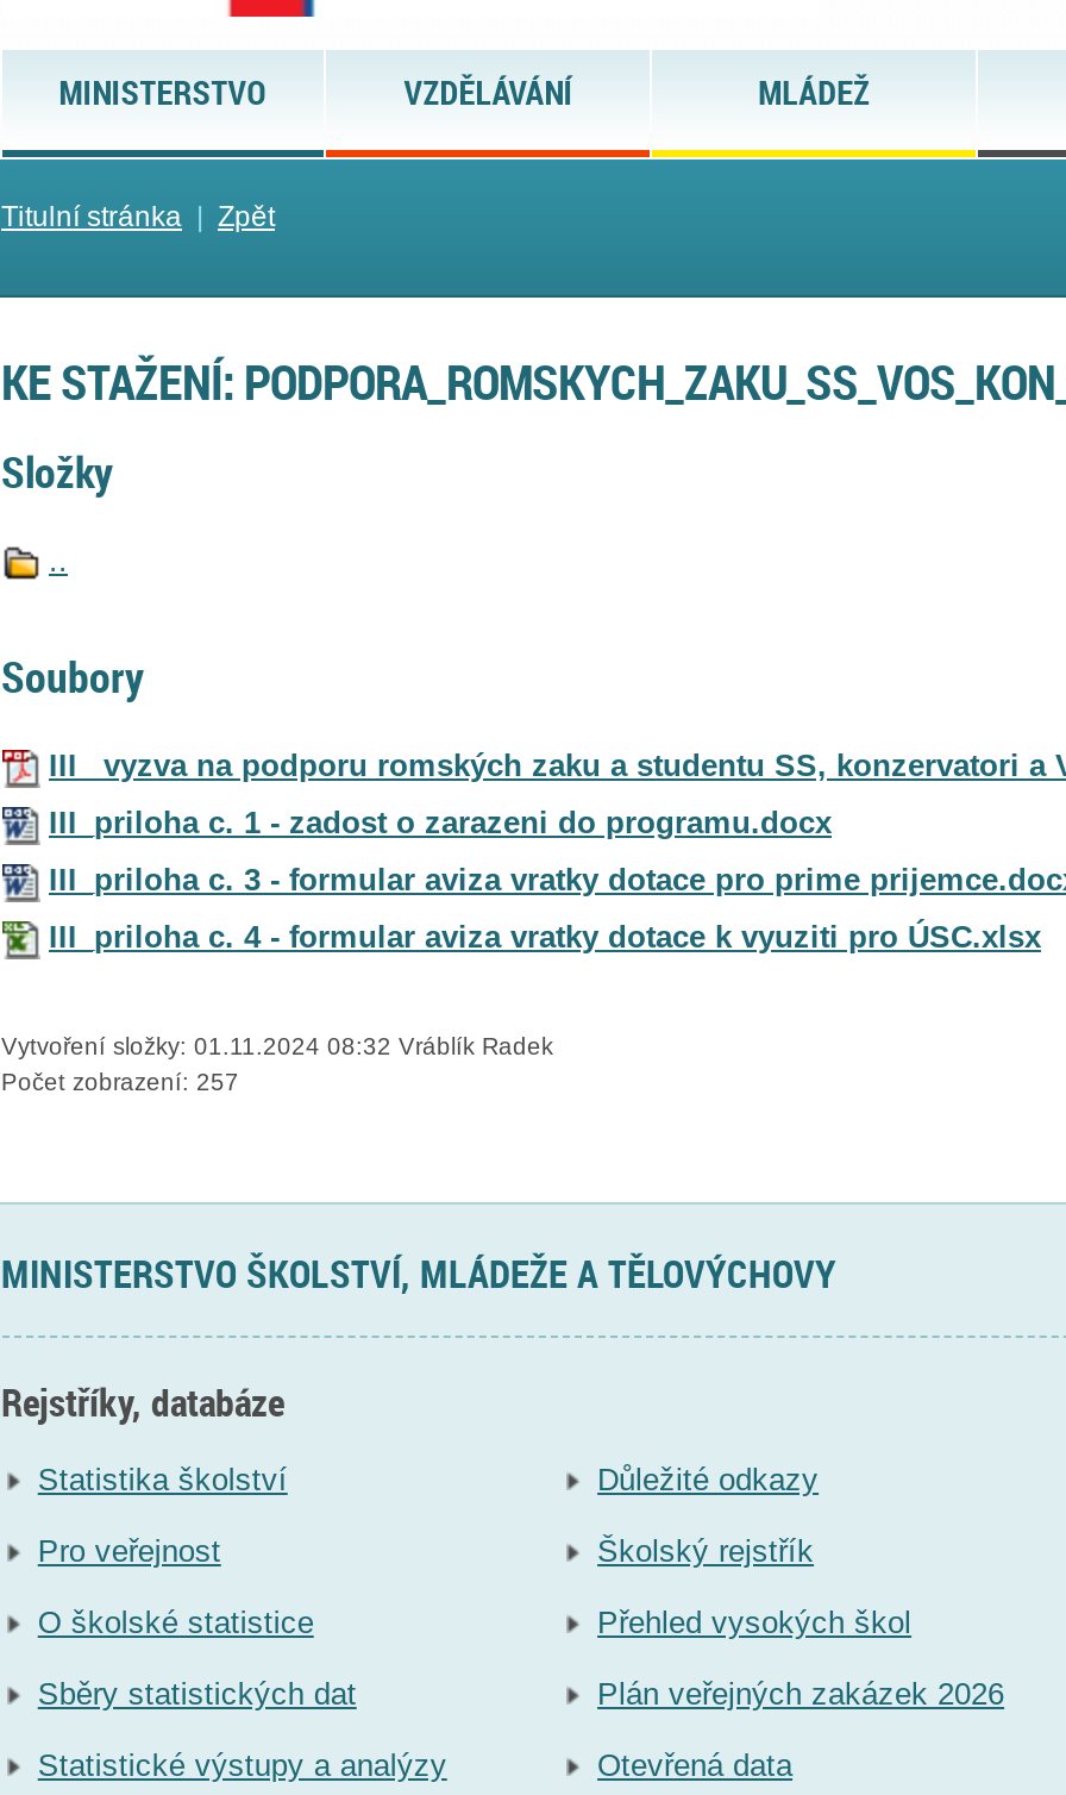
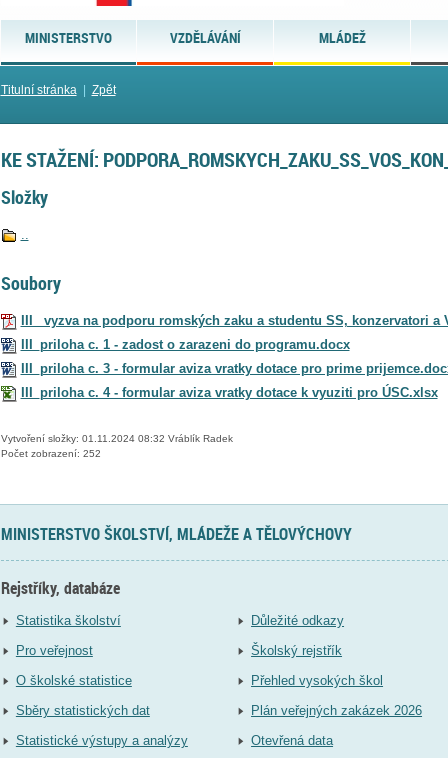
[1,1069,239,1095] Počet zobrazení: 257 -> [0,448,100,459] Počet zobrazení: 252

